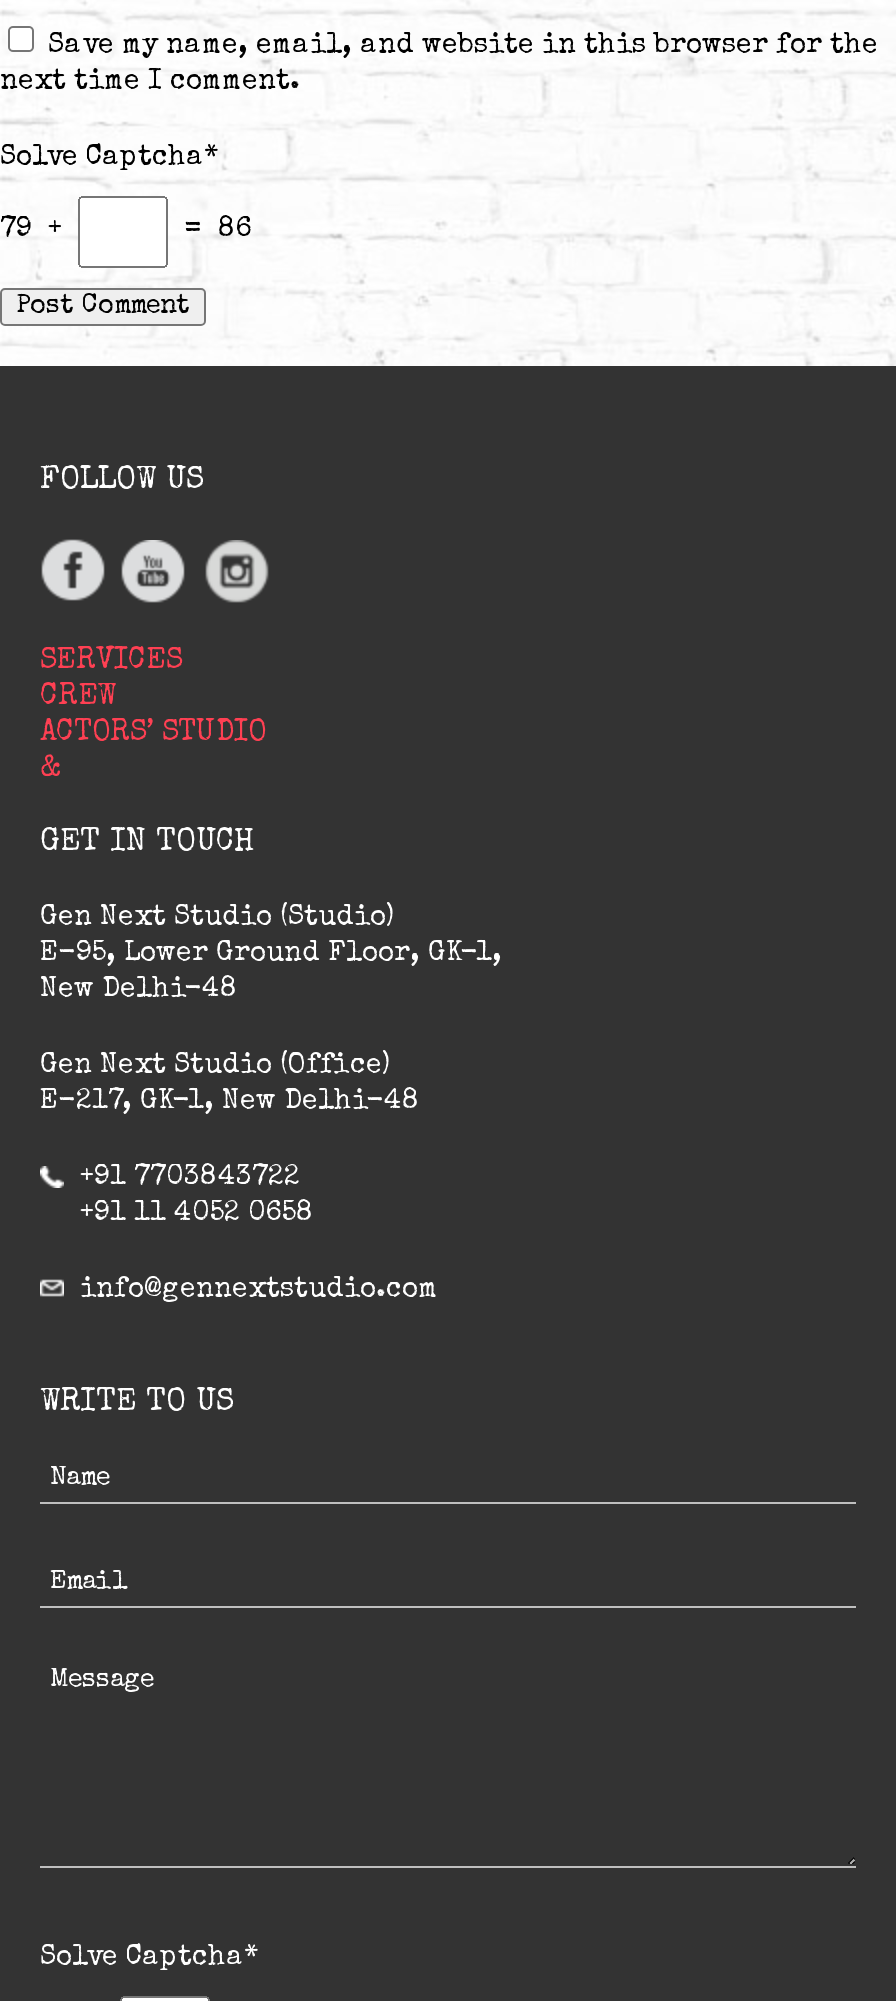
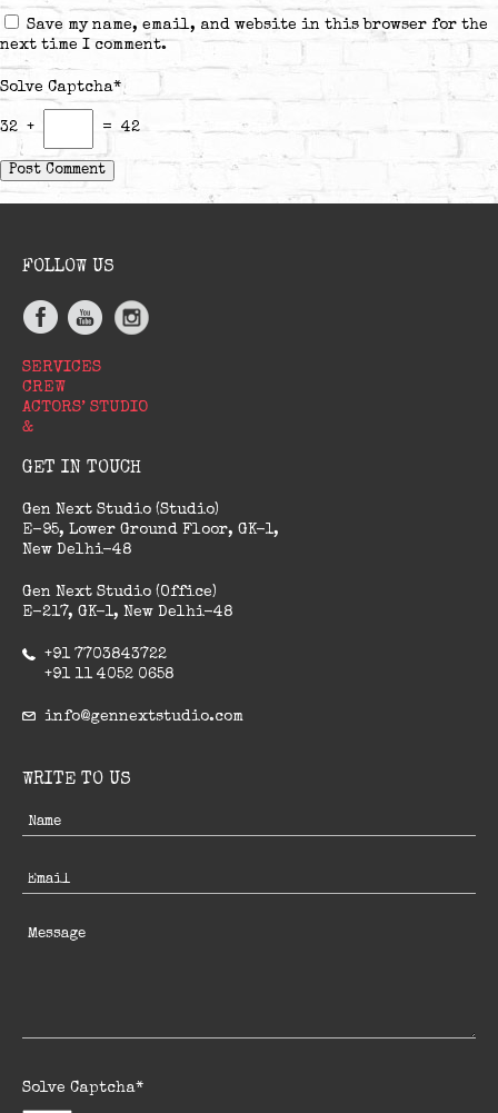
[0,216,78,244] 79 + -> [0,120,43,136] 32 +
[168,216,252,244] = 86 -> [93,120,140,136] = 42

